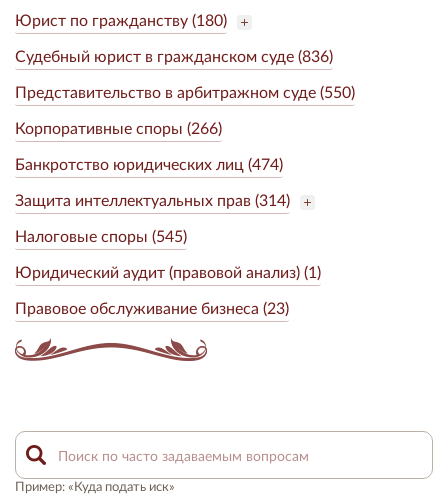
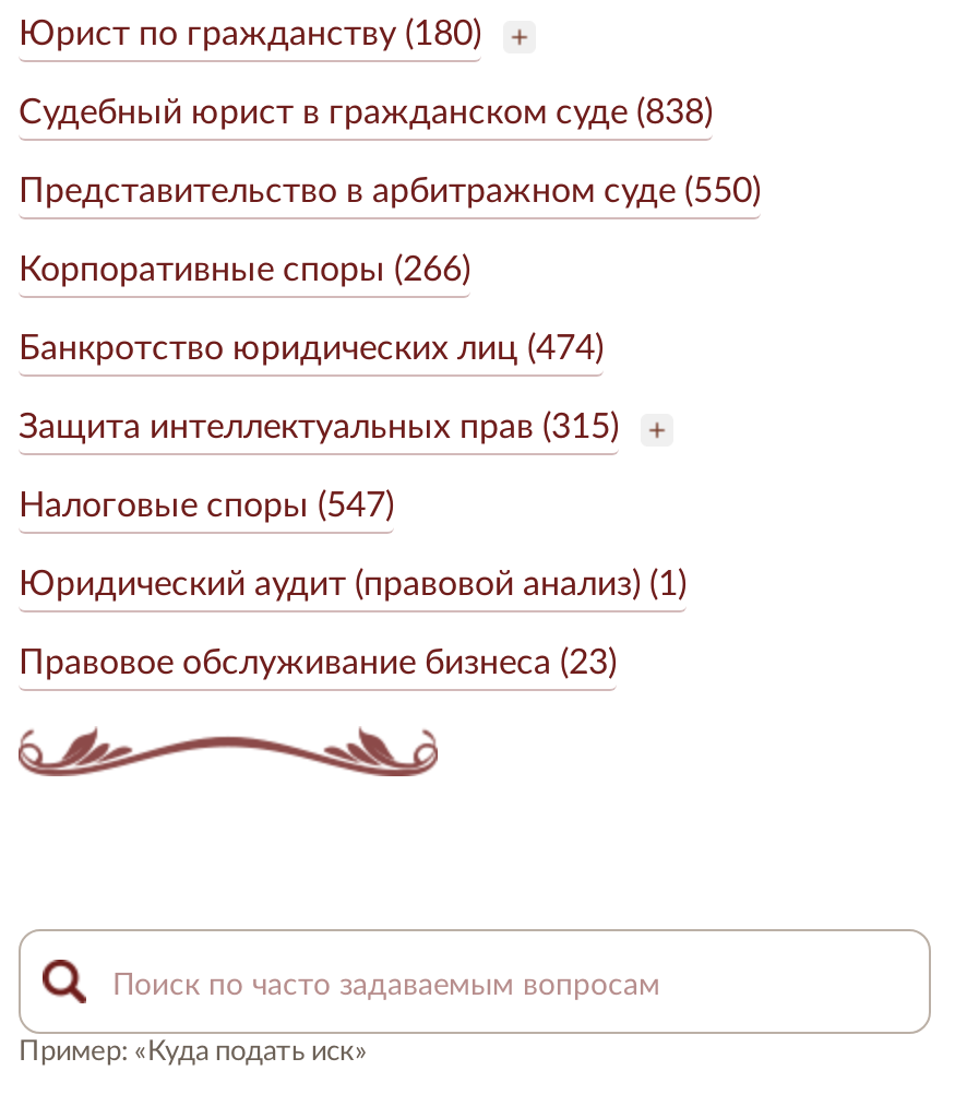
[15,46,333,65] Судебный юрист в гражданском суде (836) -> [19,88,713,130] Судебный юрист в гражданском суде (838)
[15,190,290,209] Защита интеллектуальных прав (314) -> [19,403,619,444] Защита интеллектуальных прав (315)
[15,226,187,245] Налоговые споры (545) -> [19,481,394,523] Налоговые споры (547)

